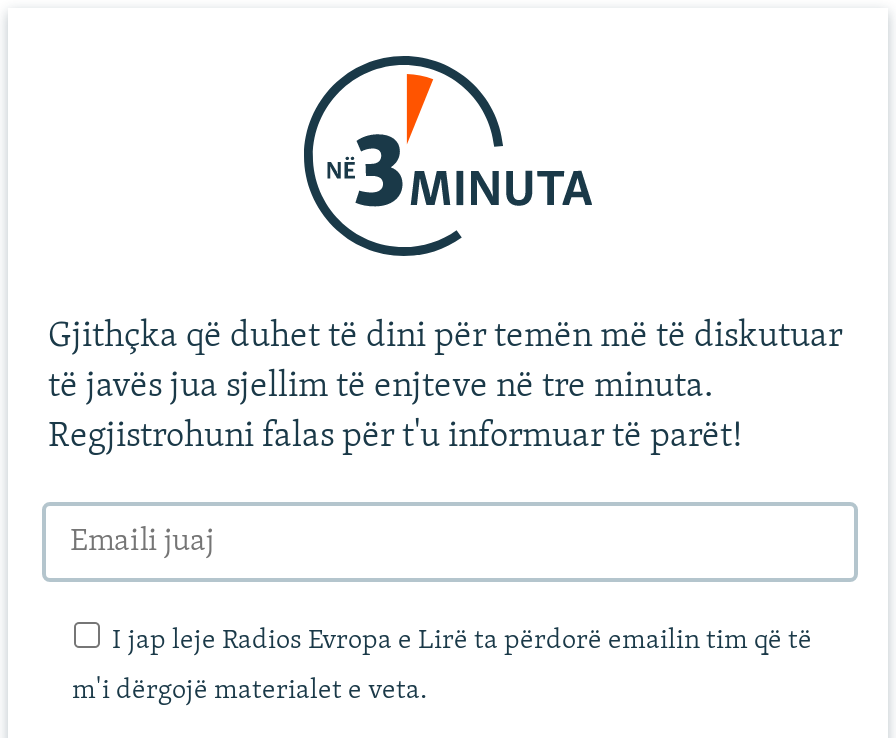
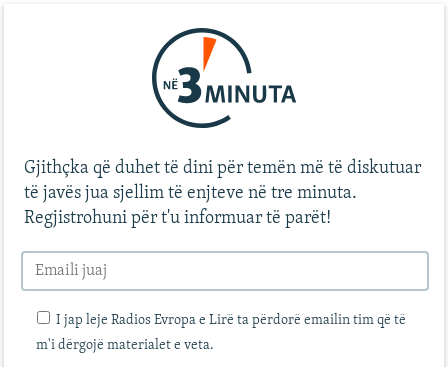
[48,418,742,456] Regjistrohuni falas për t'u informuar të parët! -> [24,209,331,228] Regjistrohuni për t'u informuar të parët!

